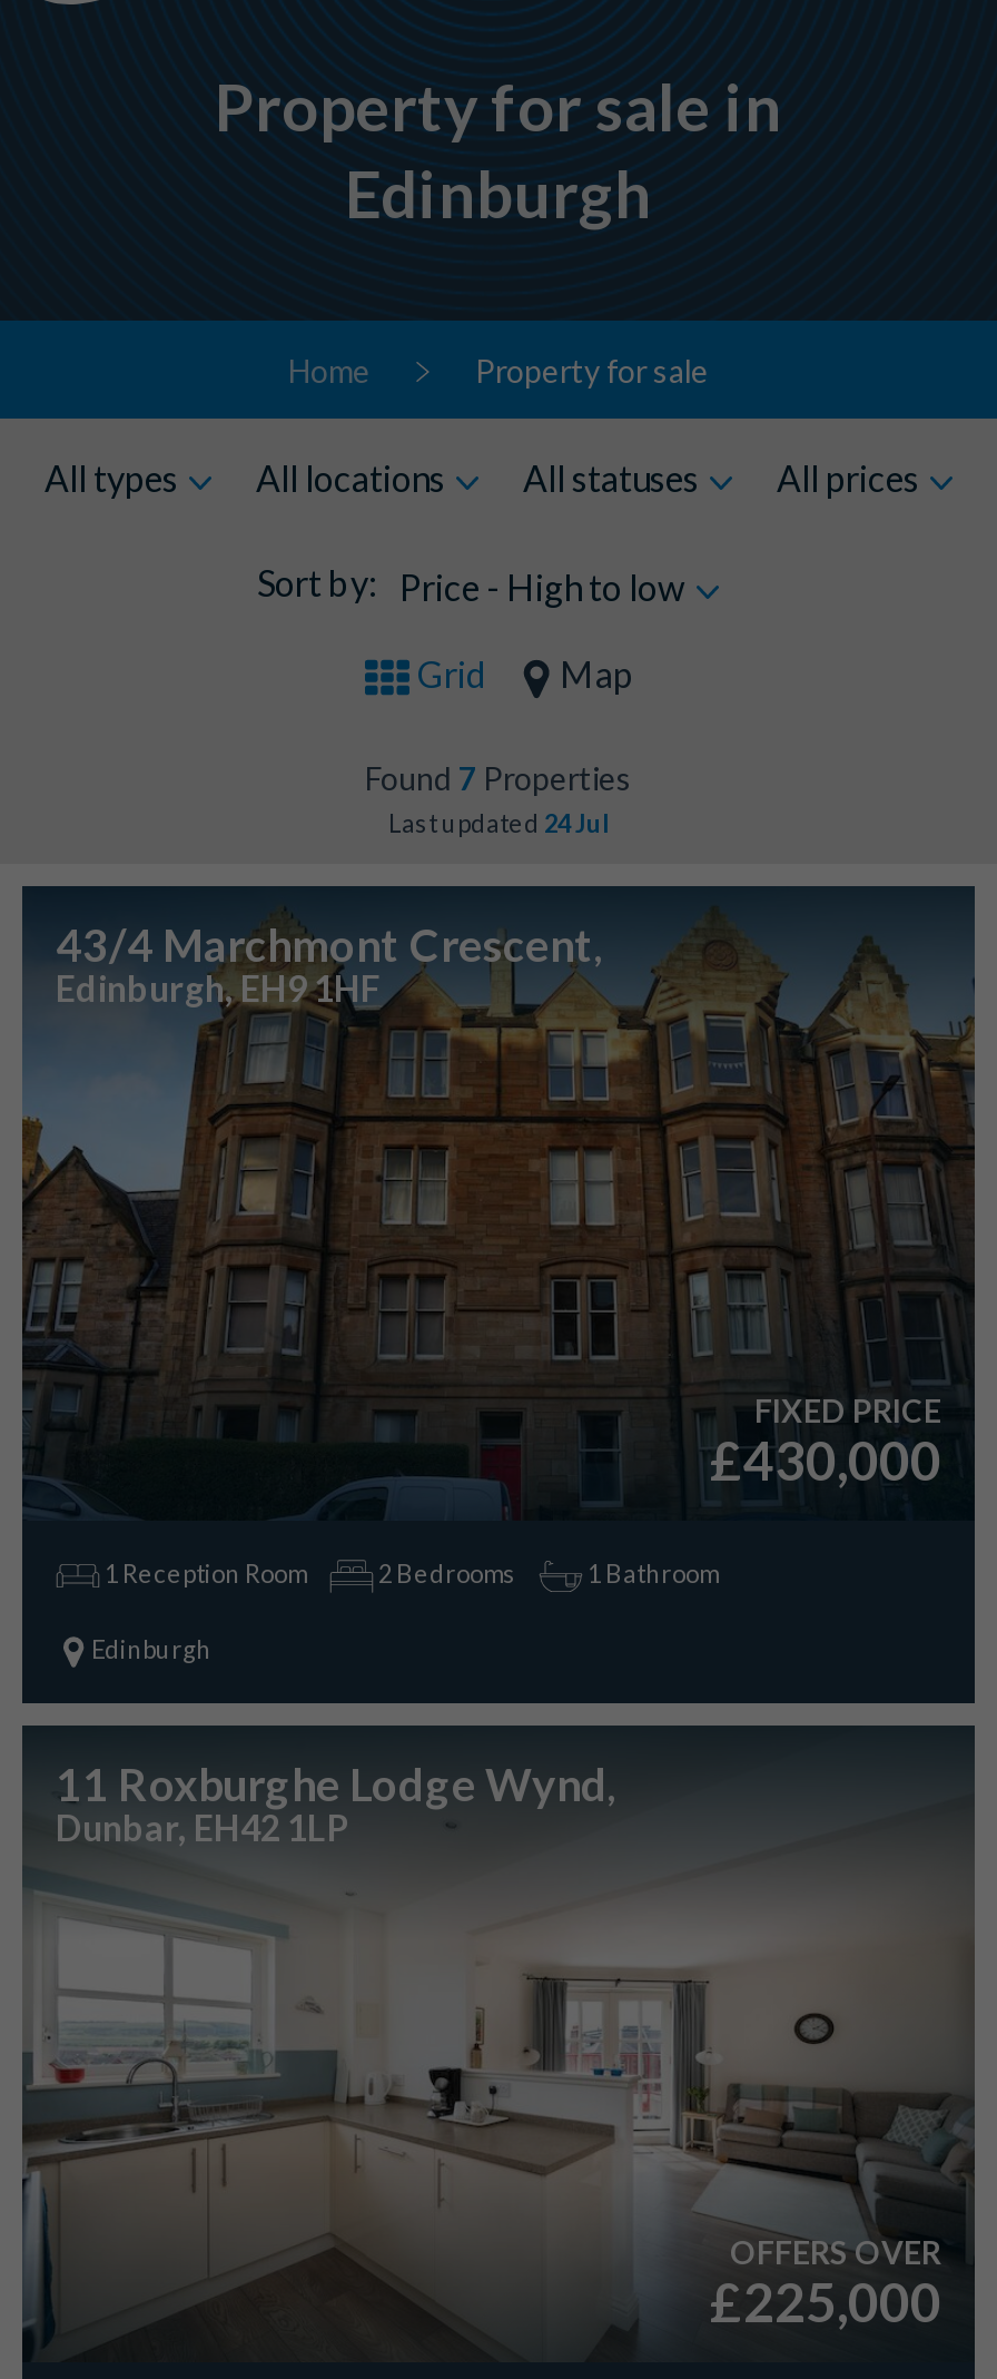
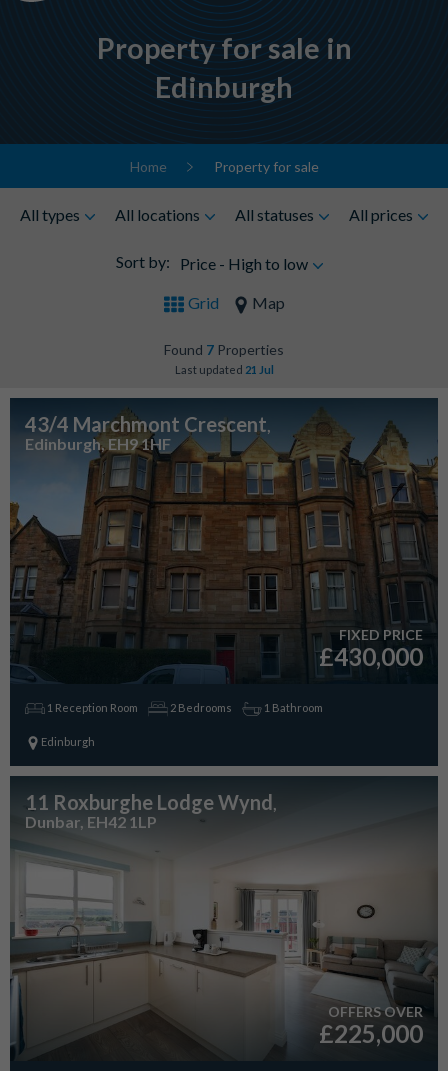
[388,808,609,837] Last updated 24 Jul -> [174,363,273,376] Last updated 21 Jul

